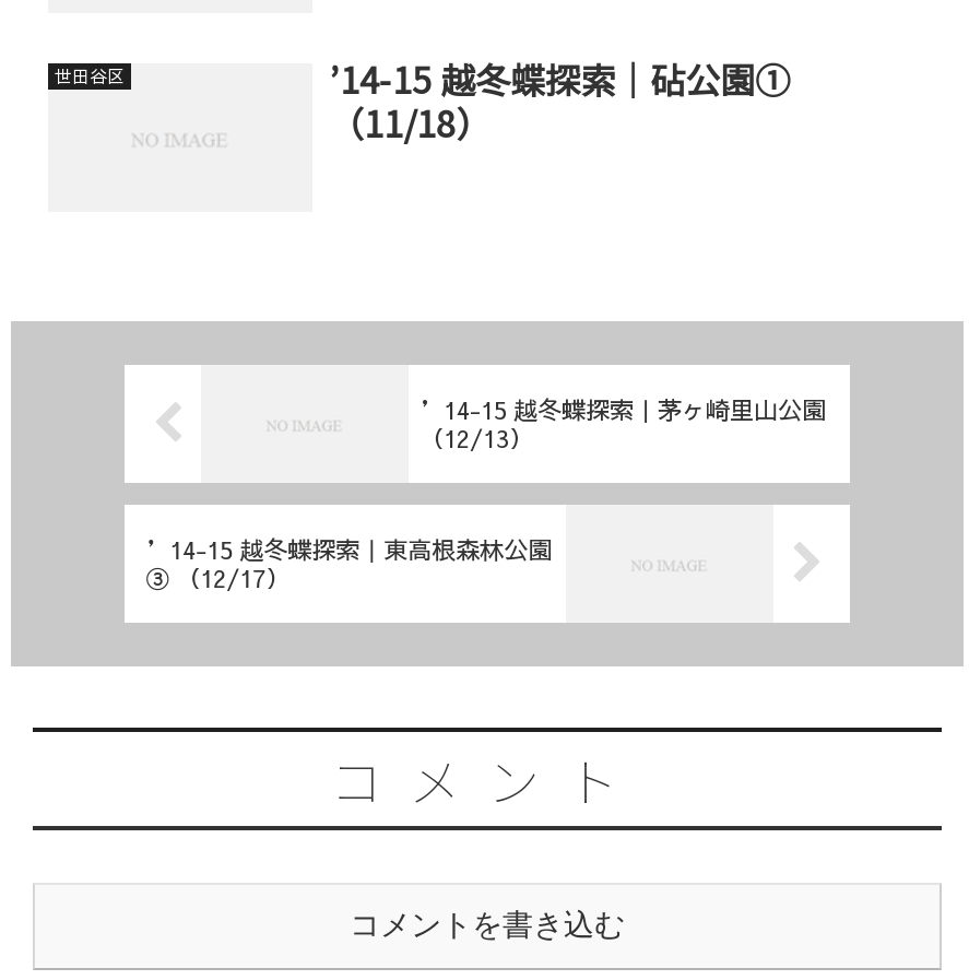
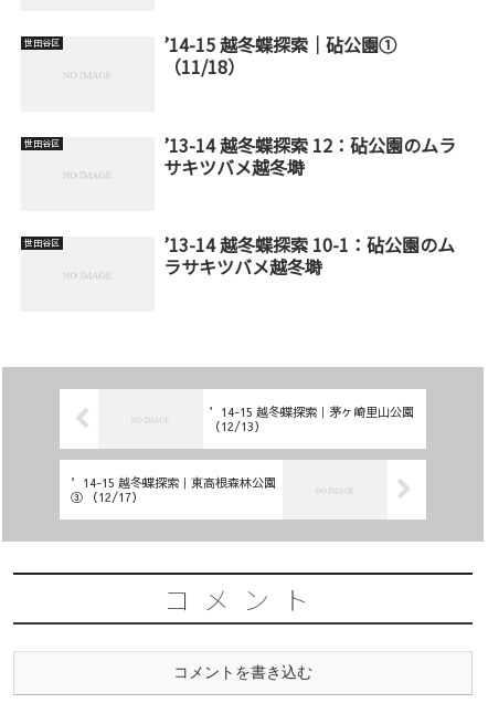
none -> [24,131,456,280] 世田谷区 | ’13-14 越冬蝶探索 12：砧公園のムラ | サキツバメ越冬塒 | 世田谷区 | ’13-14 越冬蝶探索 10-1：砧公園のム | ラサキツバメ越冬塒

